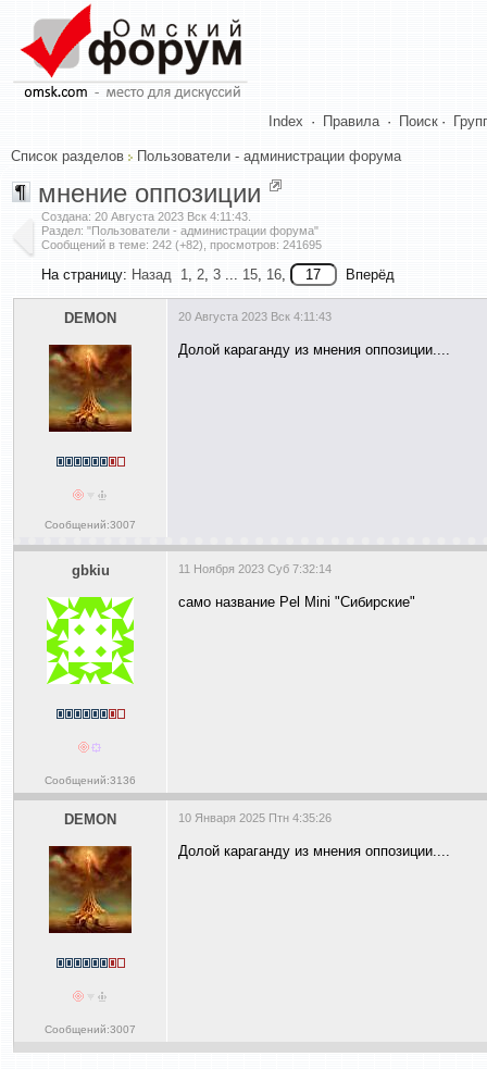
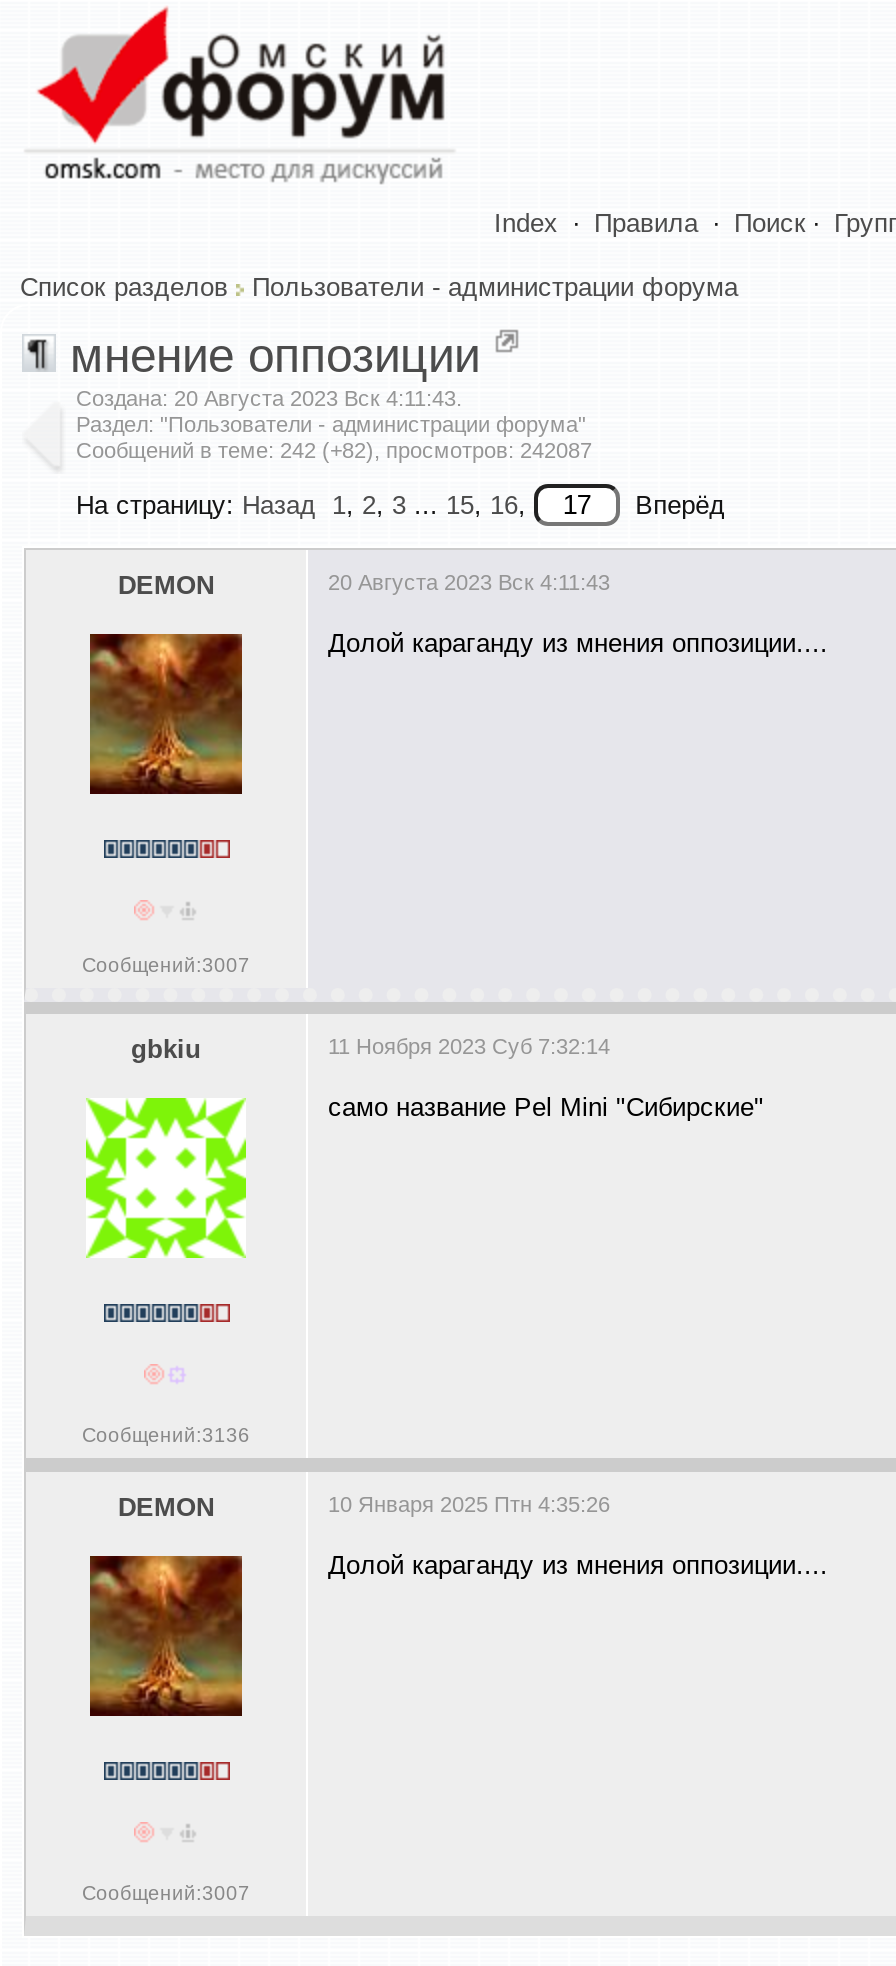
[41,238,322,251] Сообщений в теме: 242 (+82), просмотров: 241695 -> [76,438,592,462] Сообщений в теме: 242 (+82), просмотров: 242087

